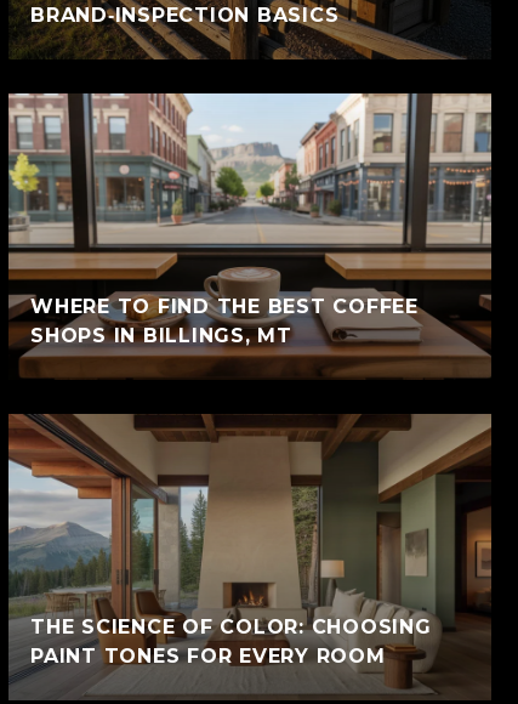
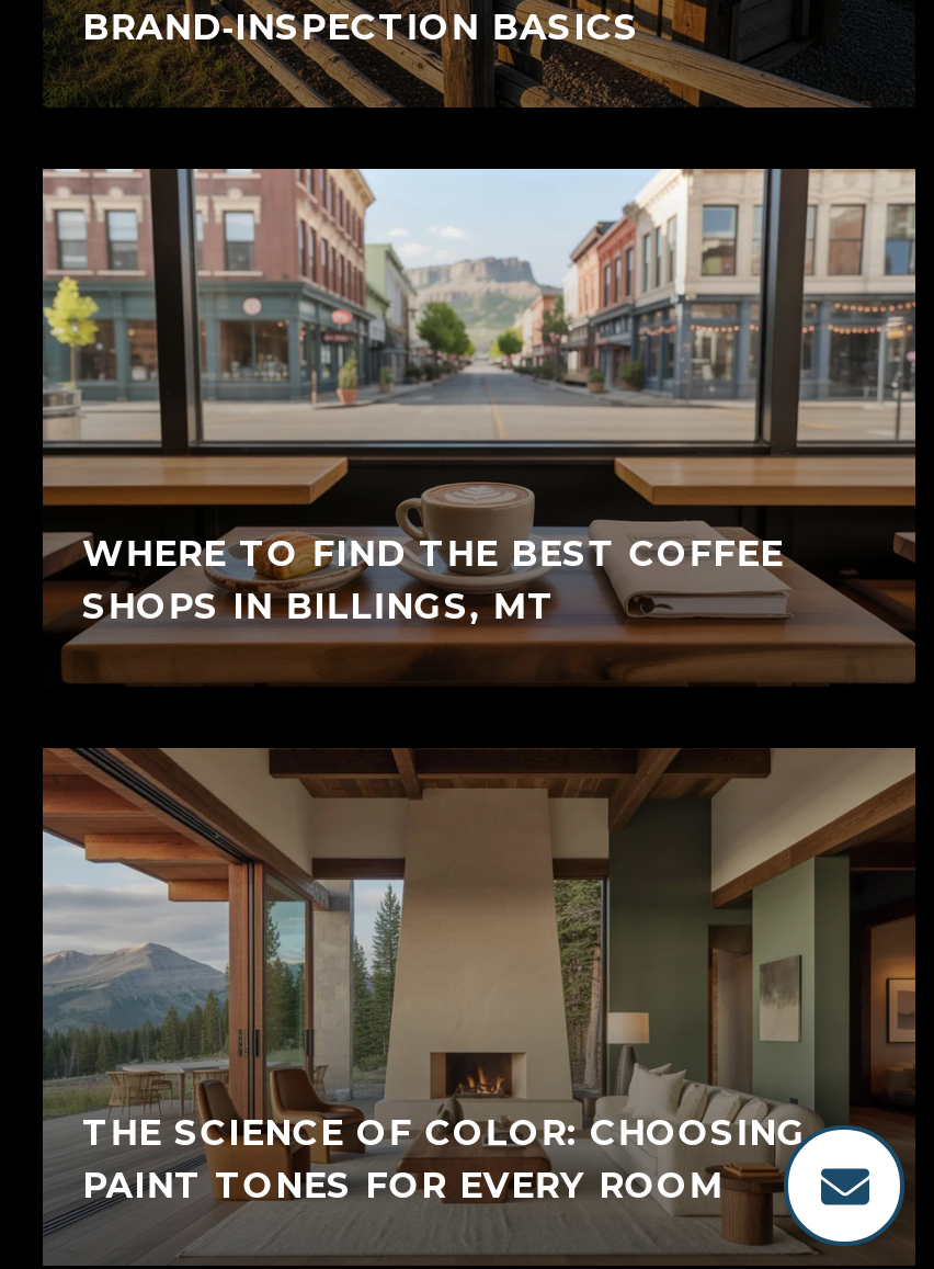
[419,624,484,688] [image] -> [784,1125,904,1246] [image]

